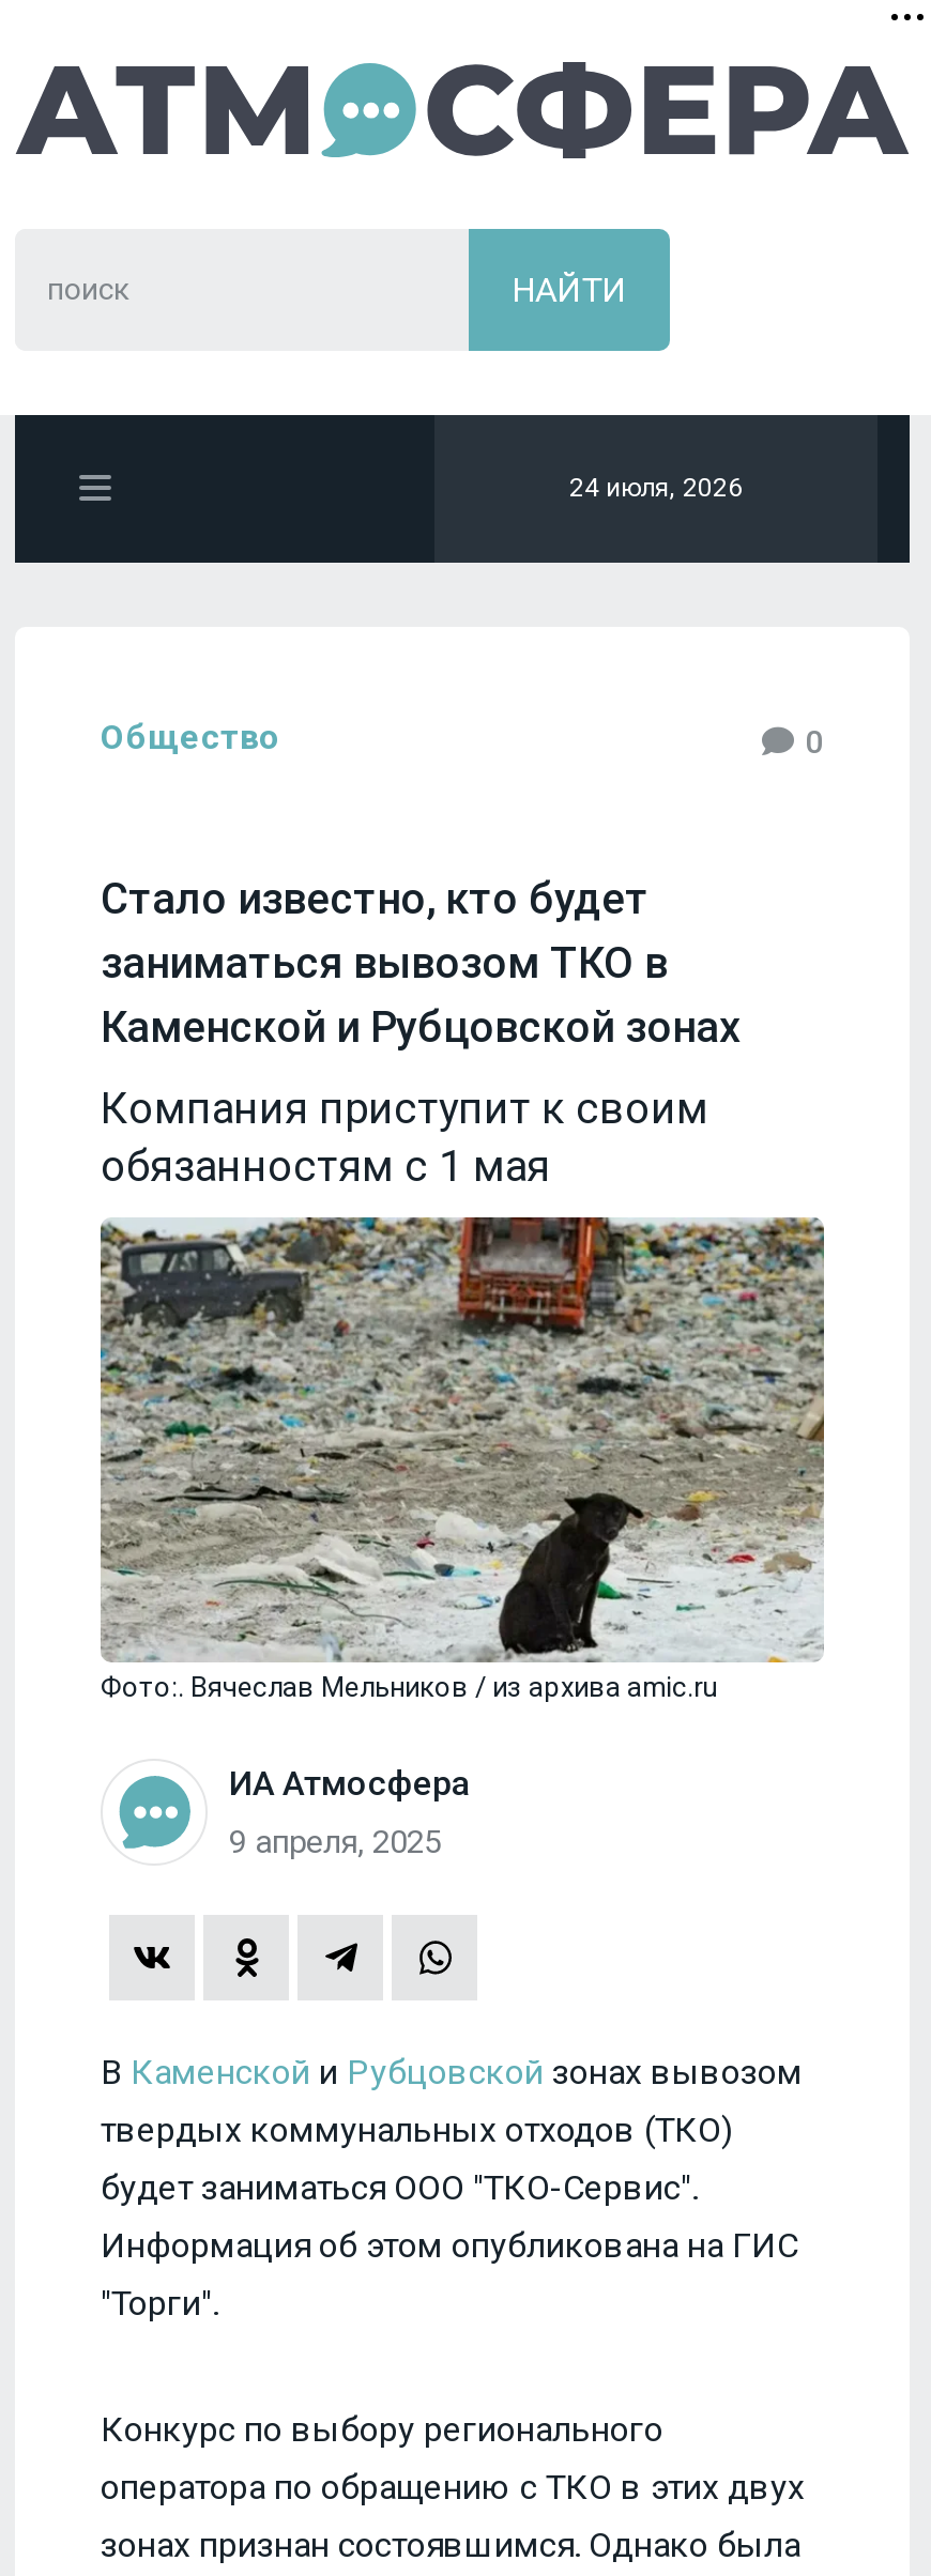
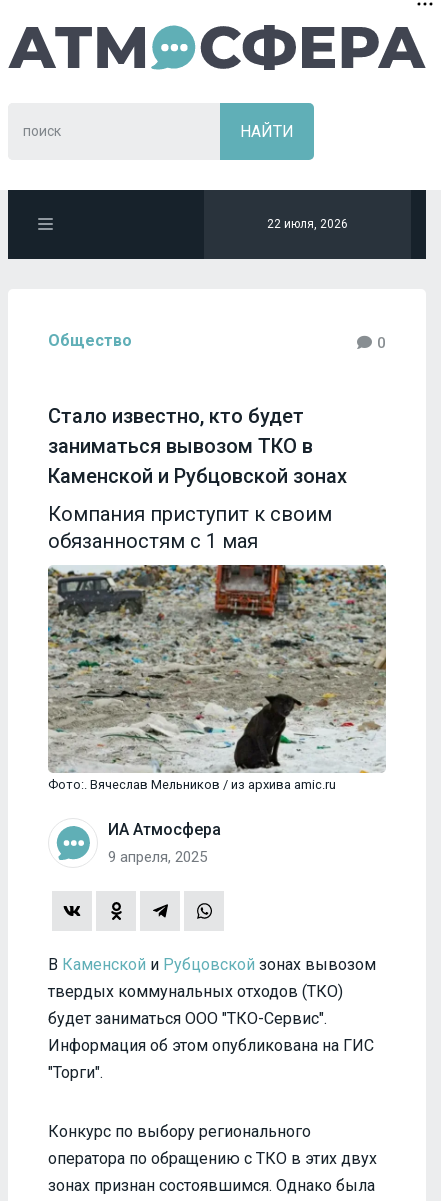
[569,473,743,503] 24 июля, 2026 -> [267,217,348,231] 22 июля, 2026

